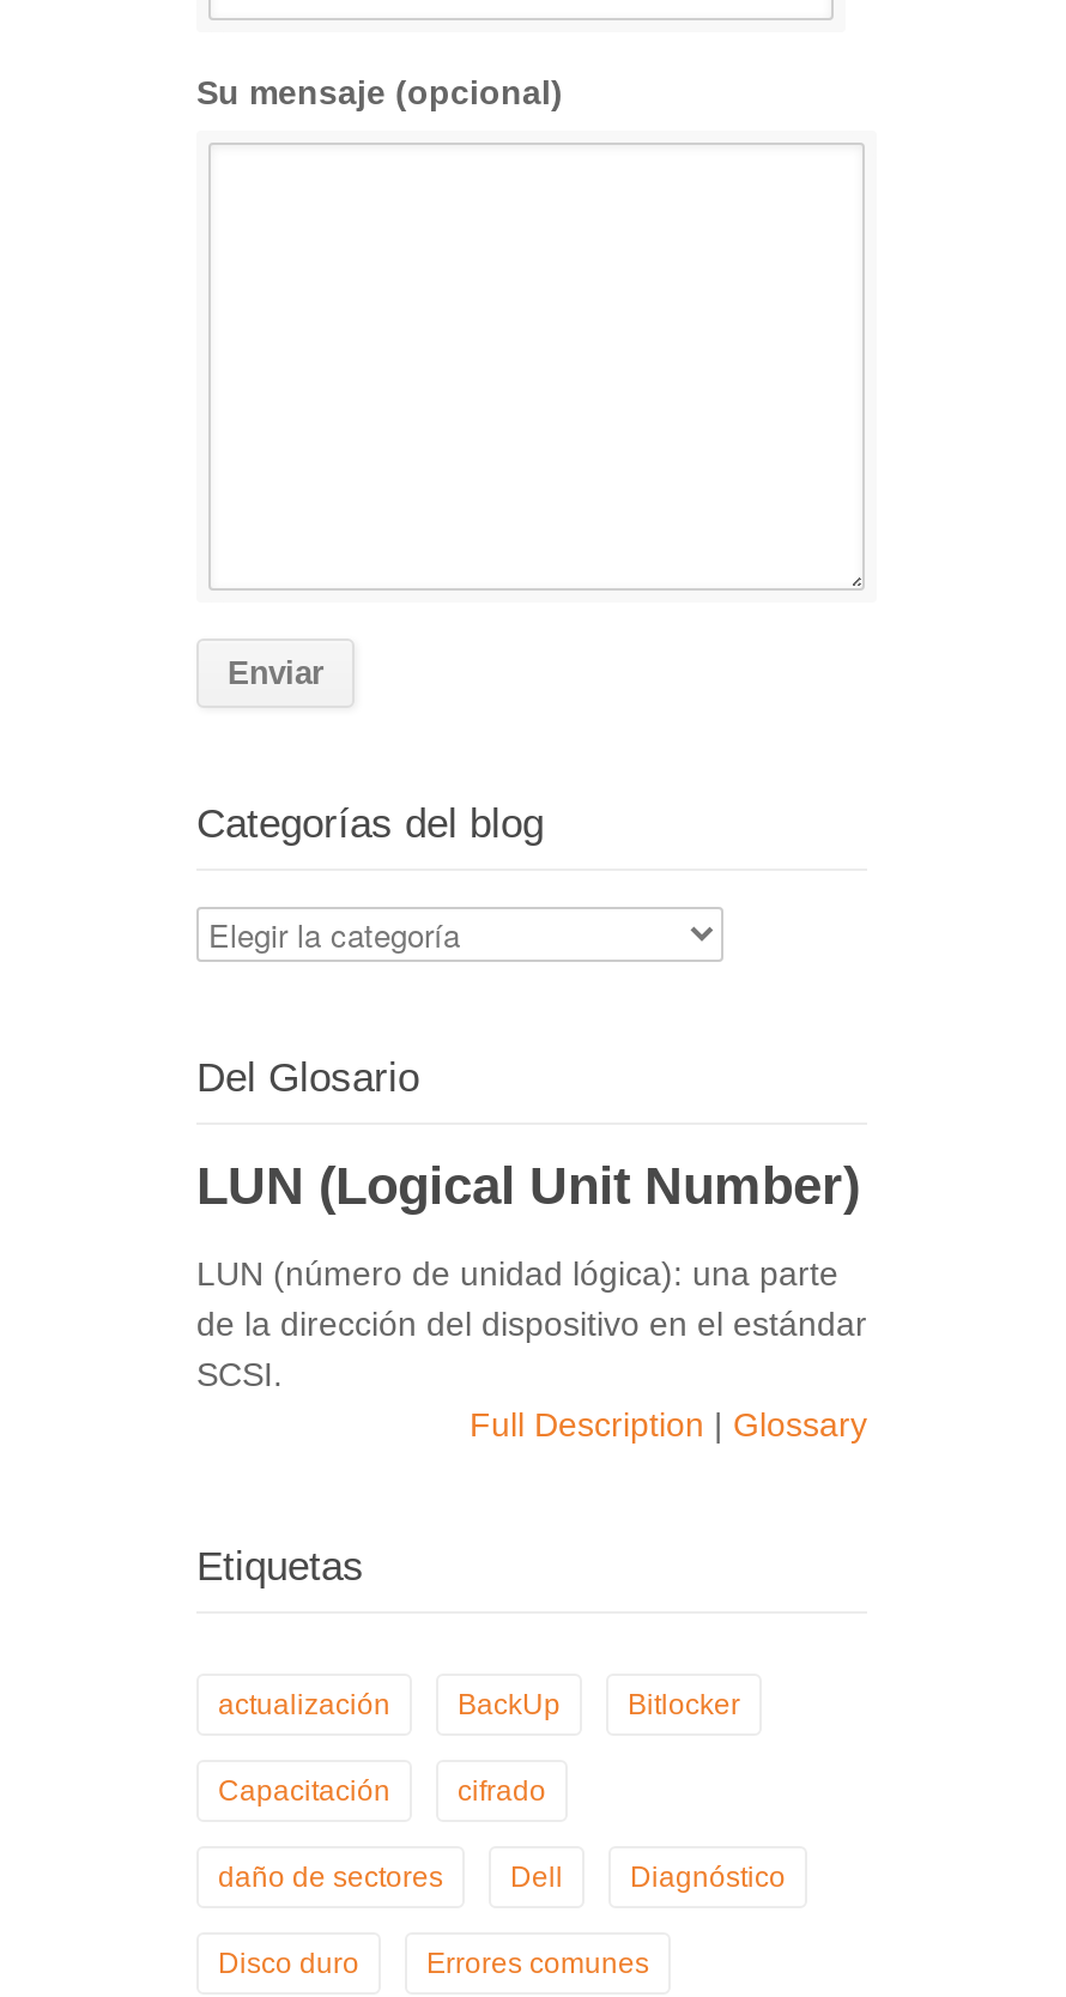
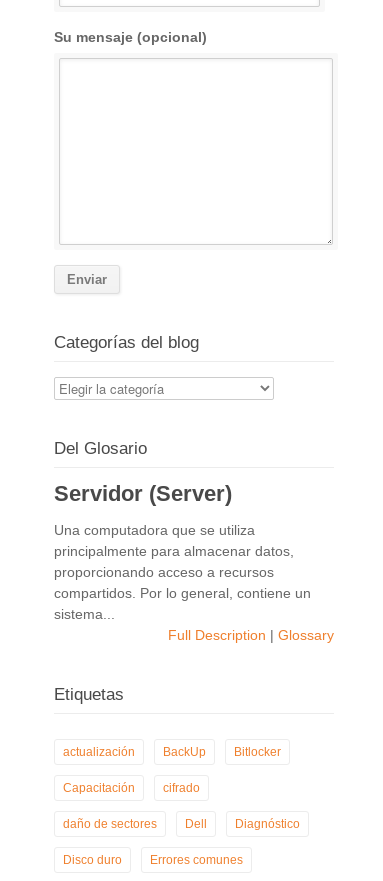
[196,1156,860,1215] LUN (Logical Unit Number) -> [54,481,232,506] Servidor (Server)
[196,1254,867,1393] LUN (número de unidad lógica): una parte | de la dirección del dispositivo en el estándar | SCSI. -> [54,522,311,622] Una computadora que se utiliza | principalmente para almacenar datos, | proporcionando acceso a recursos | compartidos. Por lo general, contiene un | sistema...

